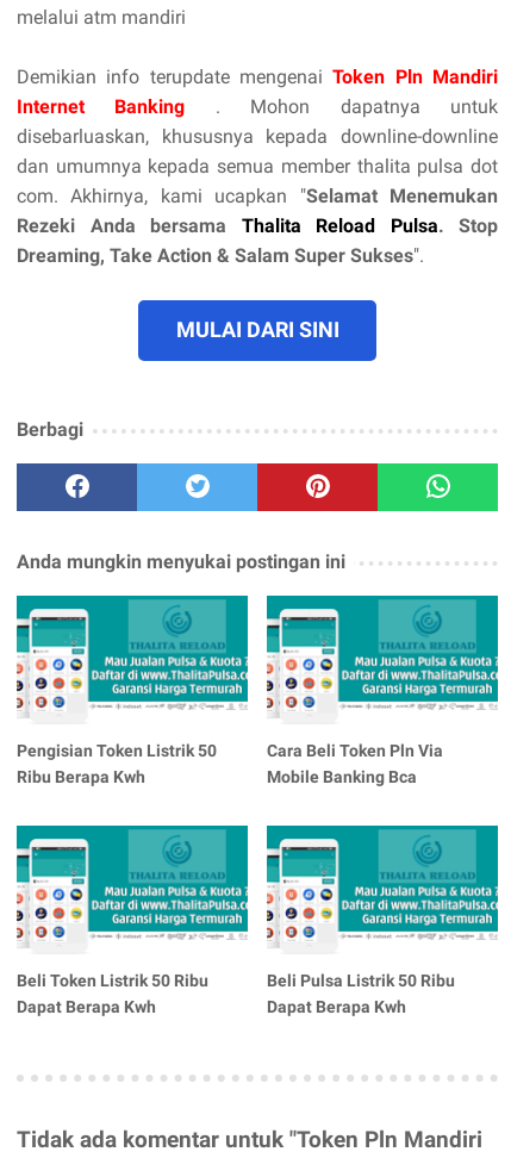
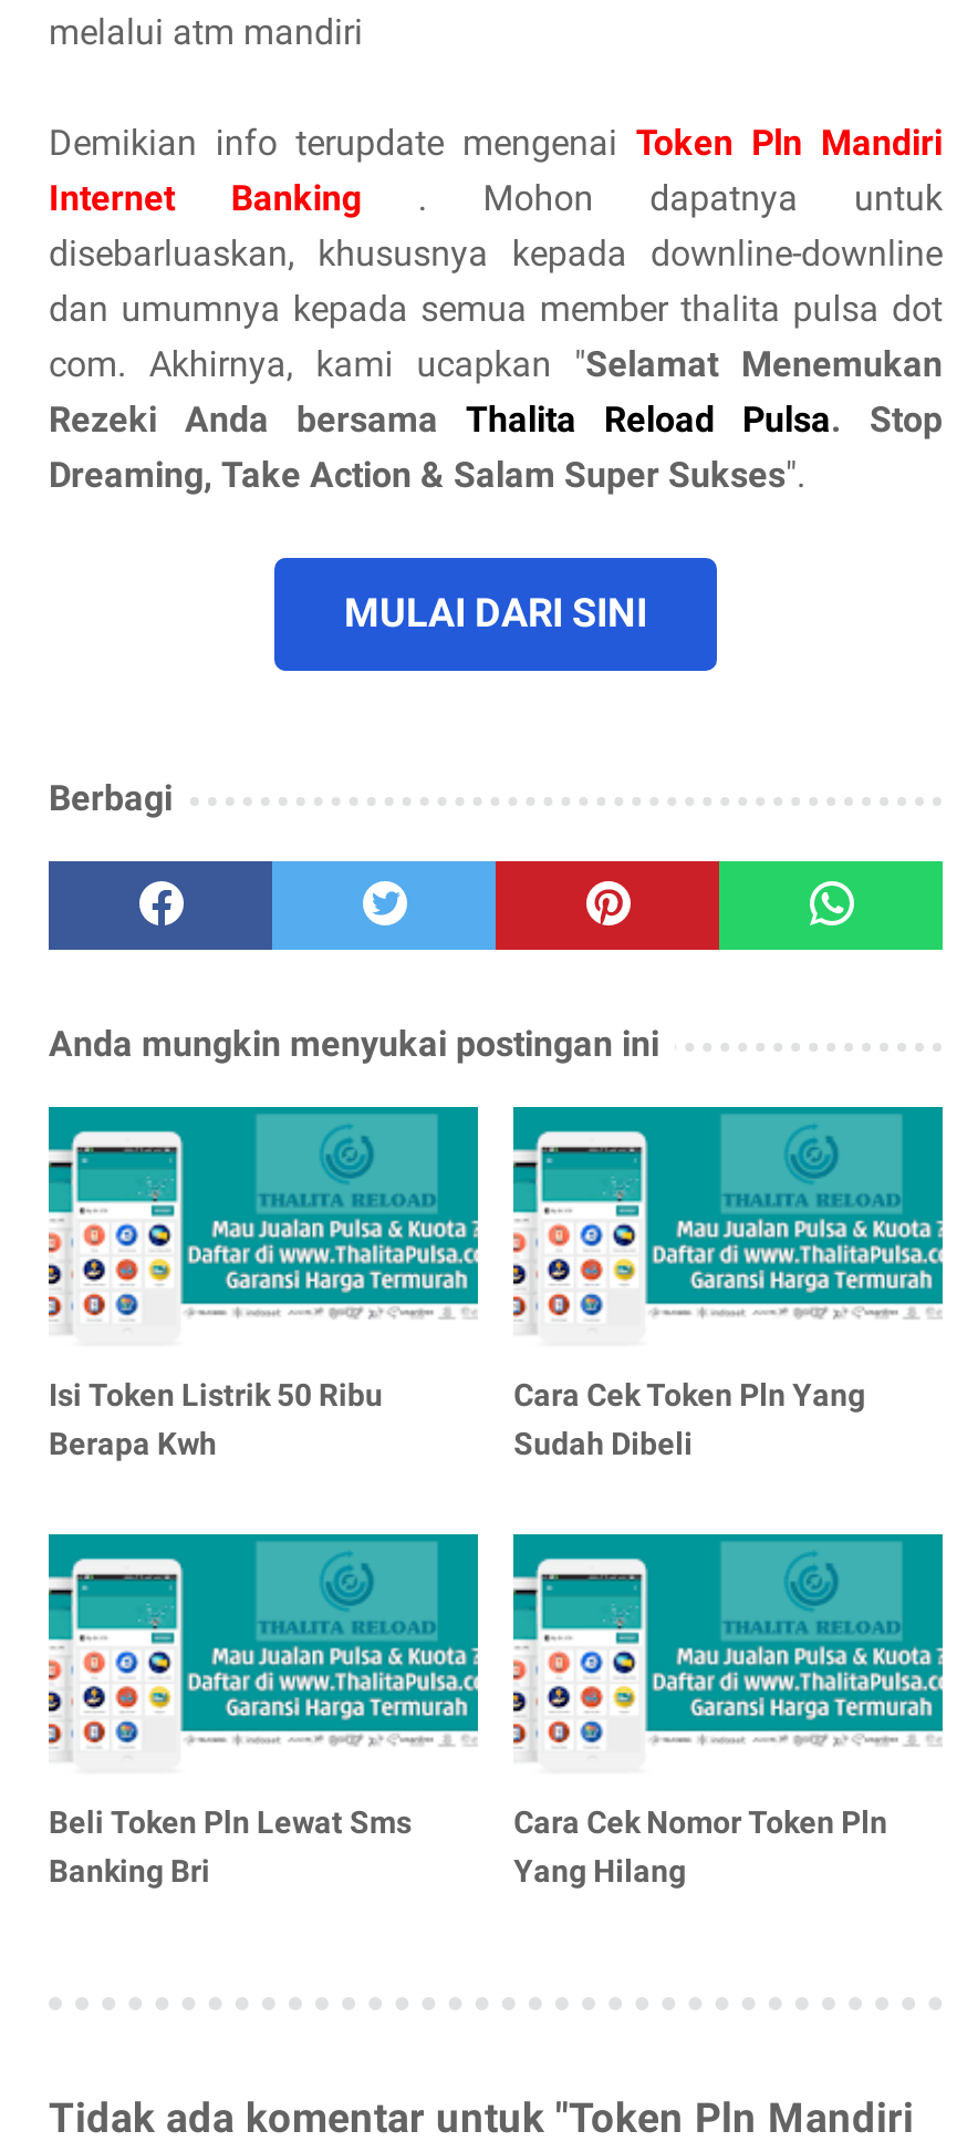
[17,741,217,786] Pengisian Token Listrik 50 | Ribu Berapa Kwh -> [49,1376,383,1461] Isi Token Listrik 50 Ribu | Berapa Kwh
[267,741,443,786] Cara Beli Token Pln Via | Mobile Banking Bca -> [514,1376,865,1461] Cara Cek Token Pln Yang | Sudah Dibeli
[17,971,208,1016] Beli Token Listrik 50 Ribu | Dapat Berapa Kwh -> [49,1804,412,1888] Beli Token Pln Lewat Sms | Banking Bri
[267,971,455,1016] Beli Pulsa Listrik 50 Ribu | Dapat Berapa Kwh -> [514,1804,888,1888] Cara Cek Nomor Token Pln | Yang Hilang

